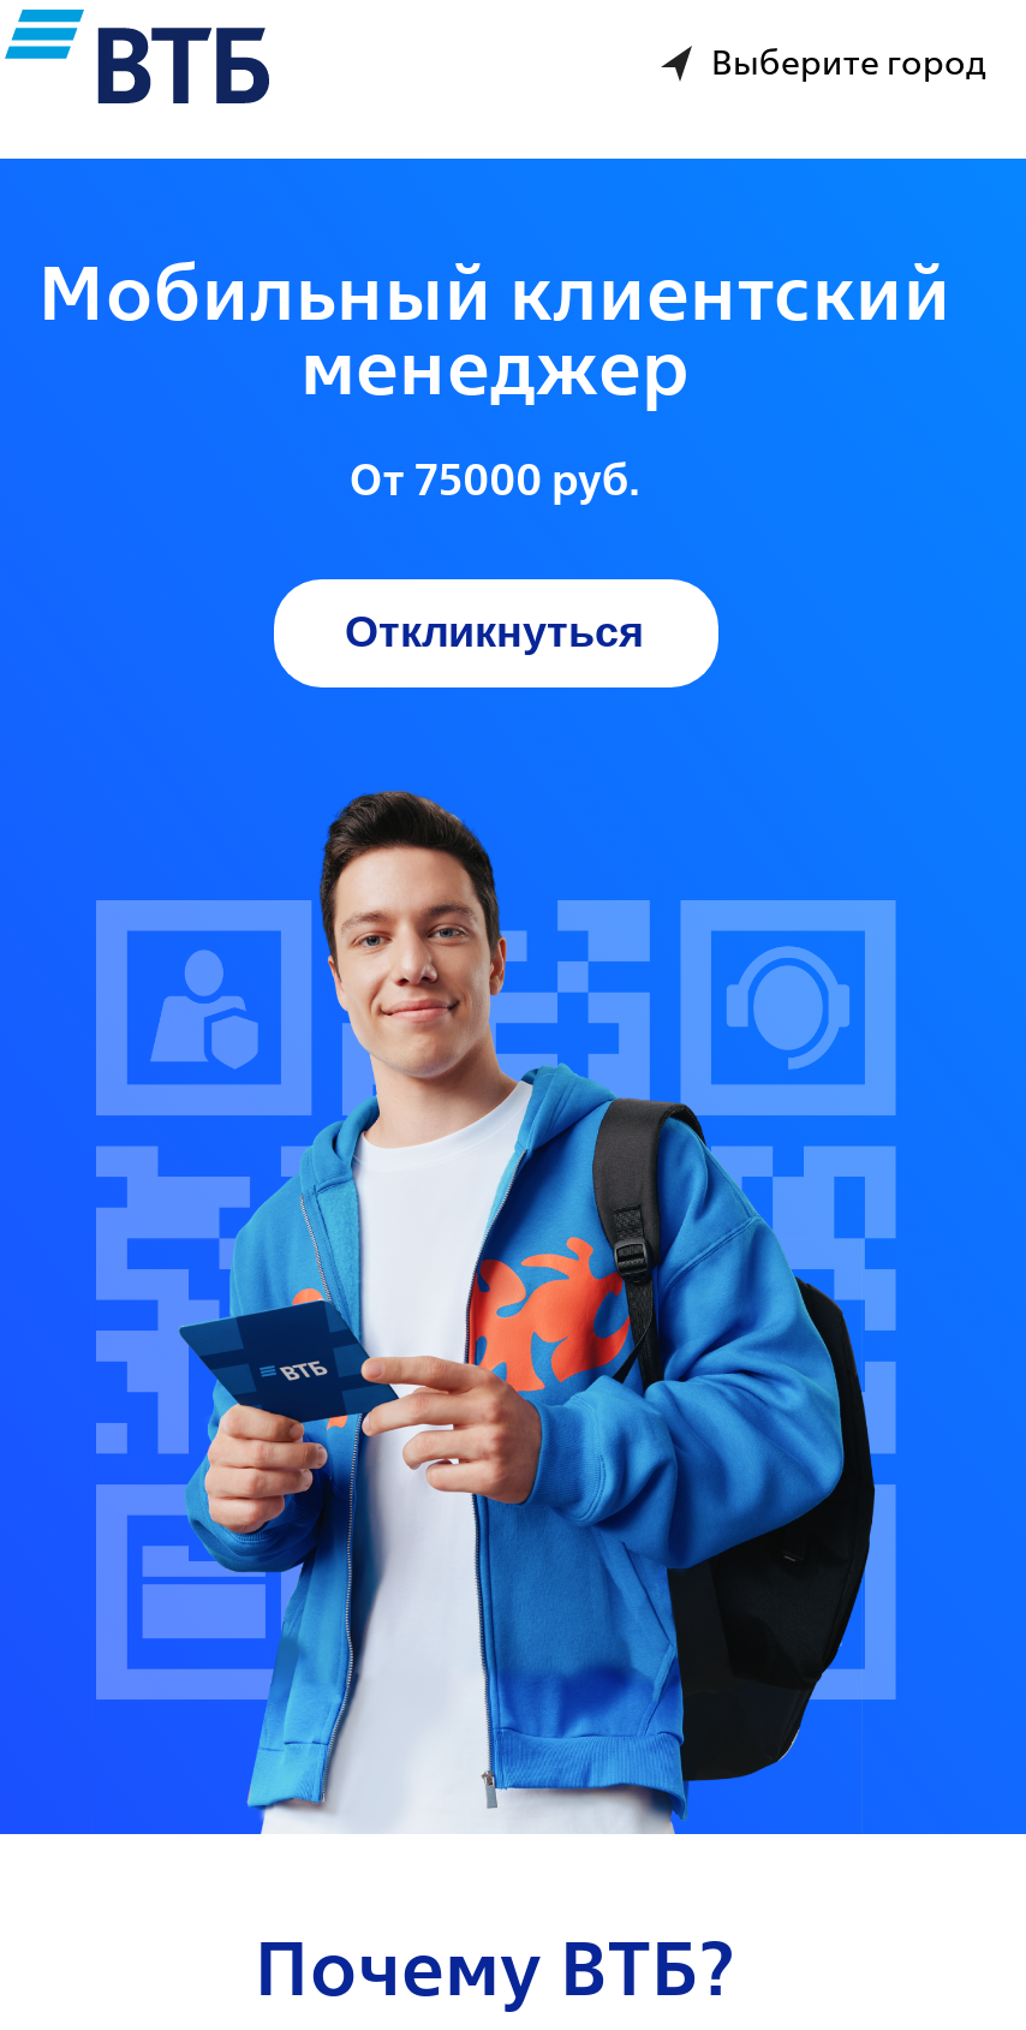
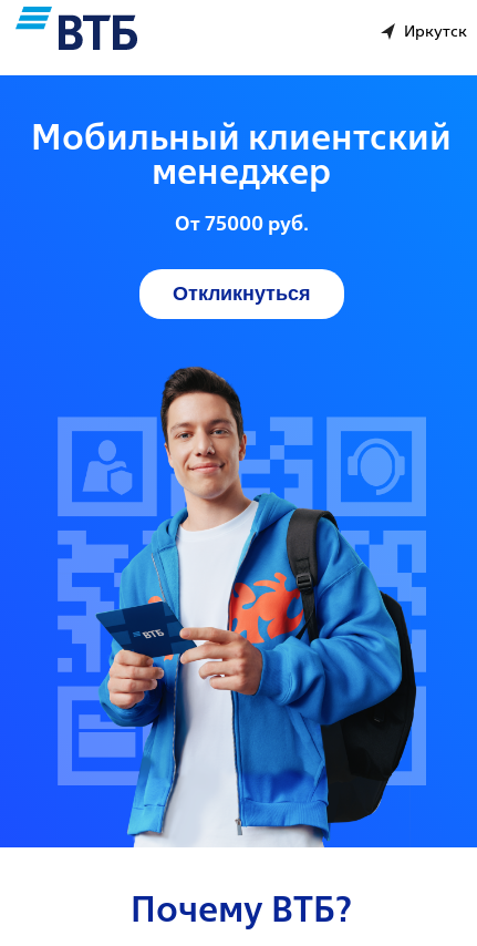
[711,40,985,83] Выберите город -> [404,20,467,40] Иркутск

